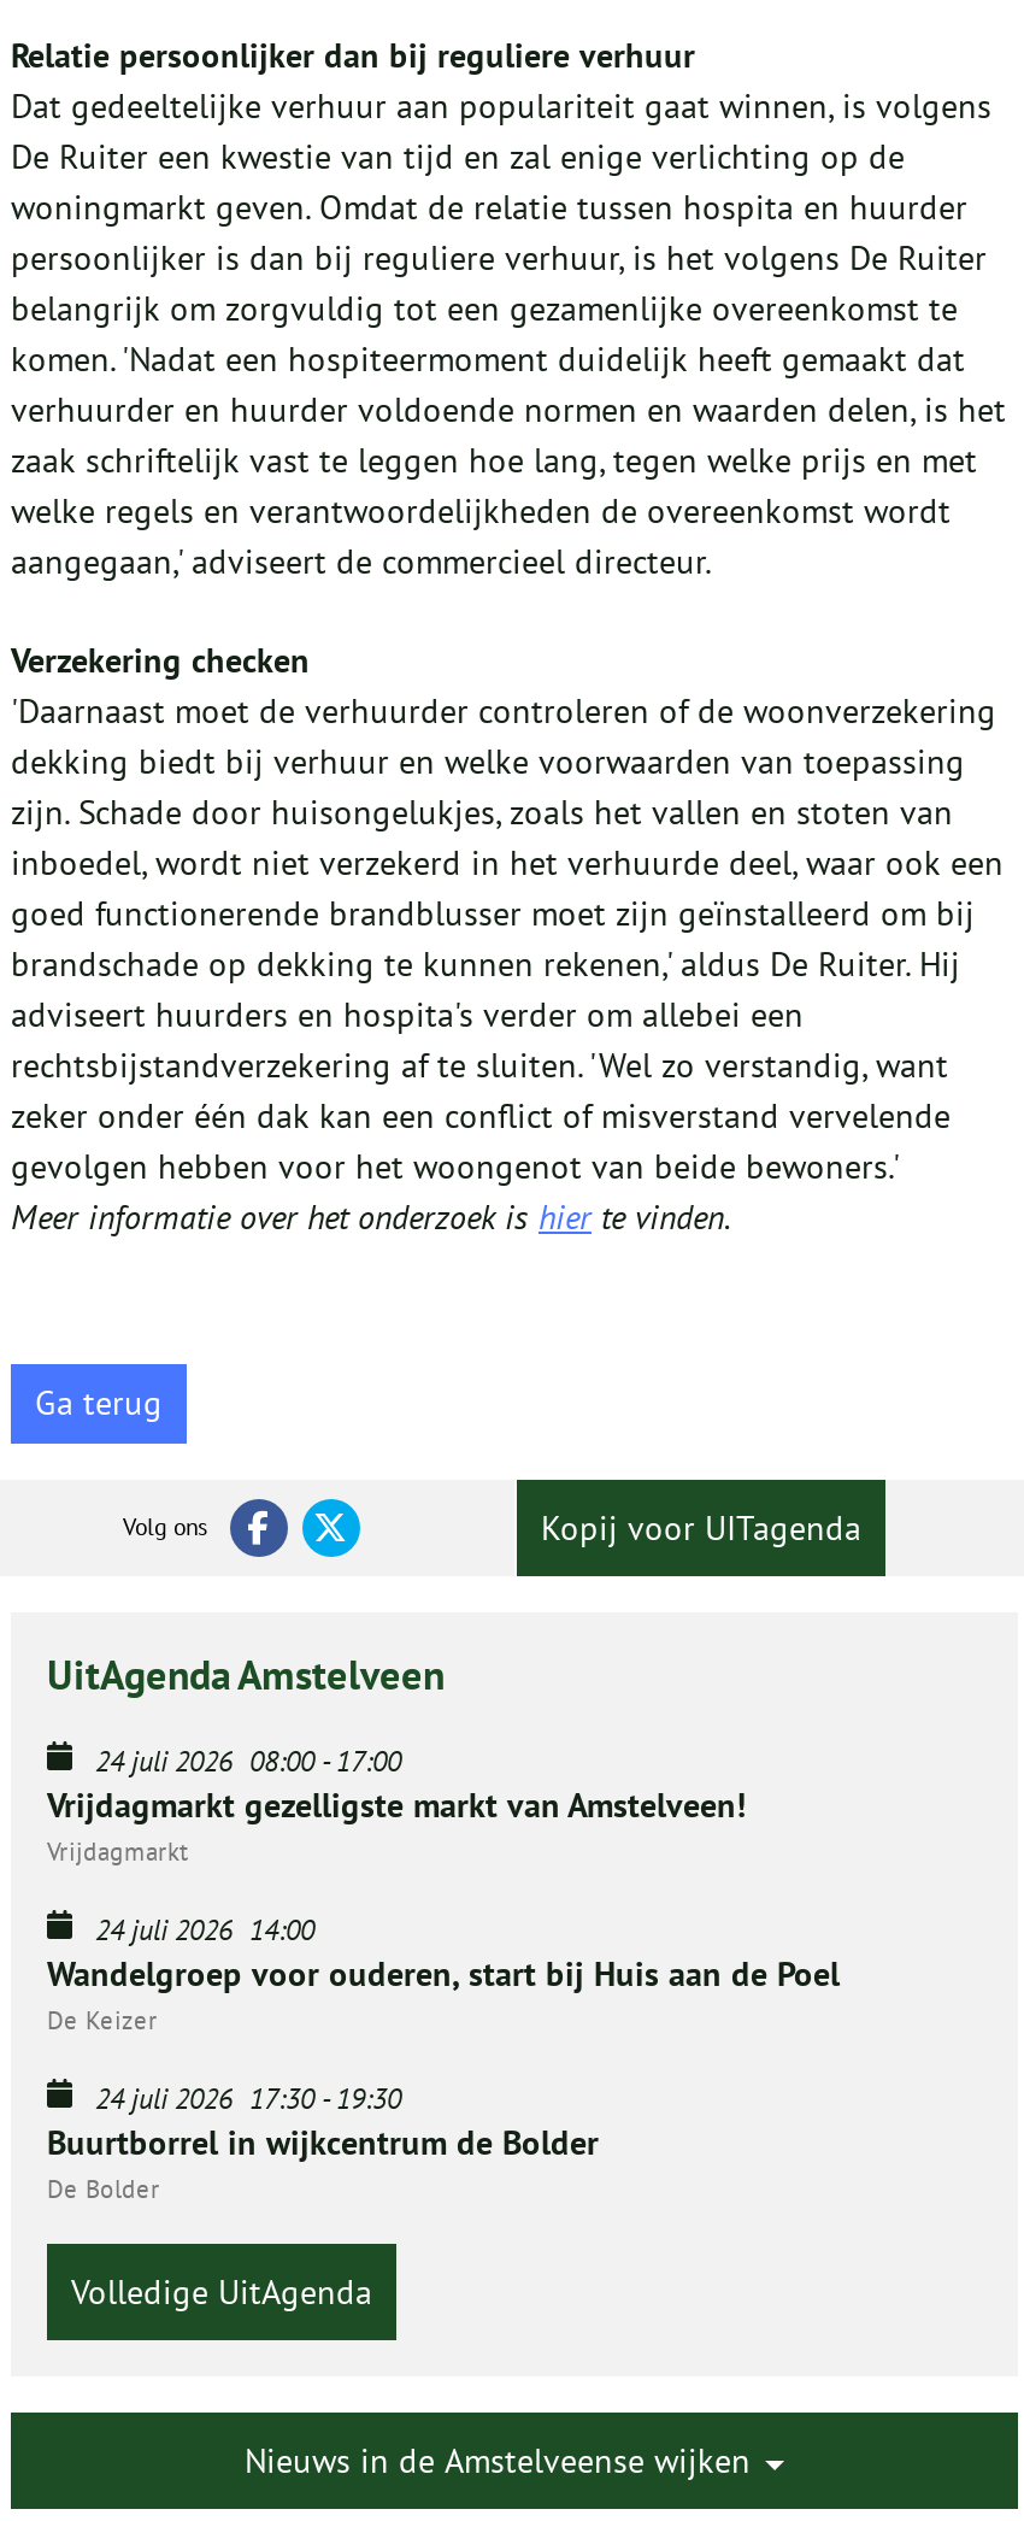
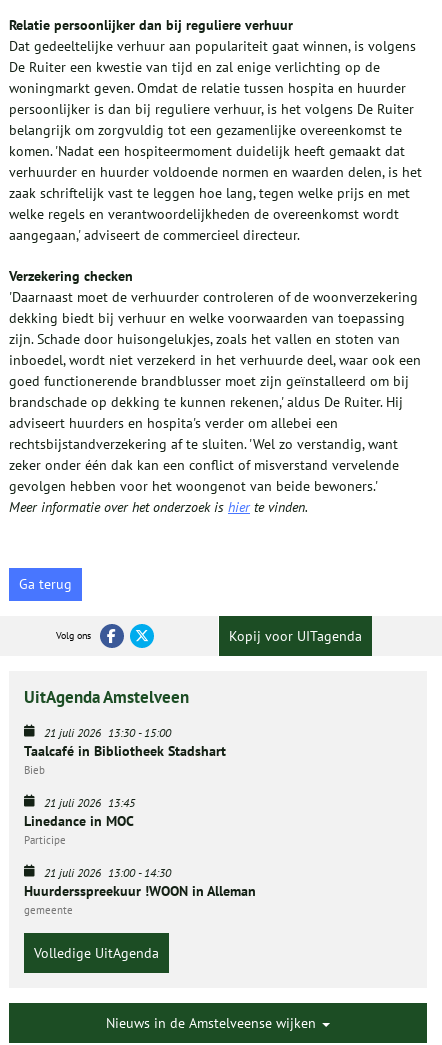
[47,1743,746,1868] 24 juli 2026 08:00 - 17:00 | Vrijdagmarkt gezelligste markt van Amstelveen! | Vrijdagmarkt -> [24,725,226,777] 21 juli 2026 13:30 - 15:00 | Taalcafé in Bibliotheek Stadshart | Bieb
[47,1911,840,2037] 24 juli 2026 14:00 | Wandelgroep voor ouderen, start bij Huis aan de Poel | De Keizer -> [24,795,135,847] 21 juli 2026 13:45 | Linedance in MOC | Participe
[47,2080,599,2205] 24 juli 2026 17:30 - 19:30 | Buurtborrel in wijkcentrum de Bolder | De Bolder -> [24,865,256,917] 21 juli 2026 13:00 - 14:30 | Huurdersspreekuur !WOON in Alleman | gemeente

